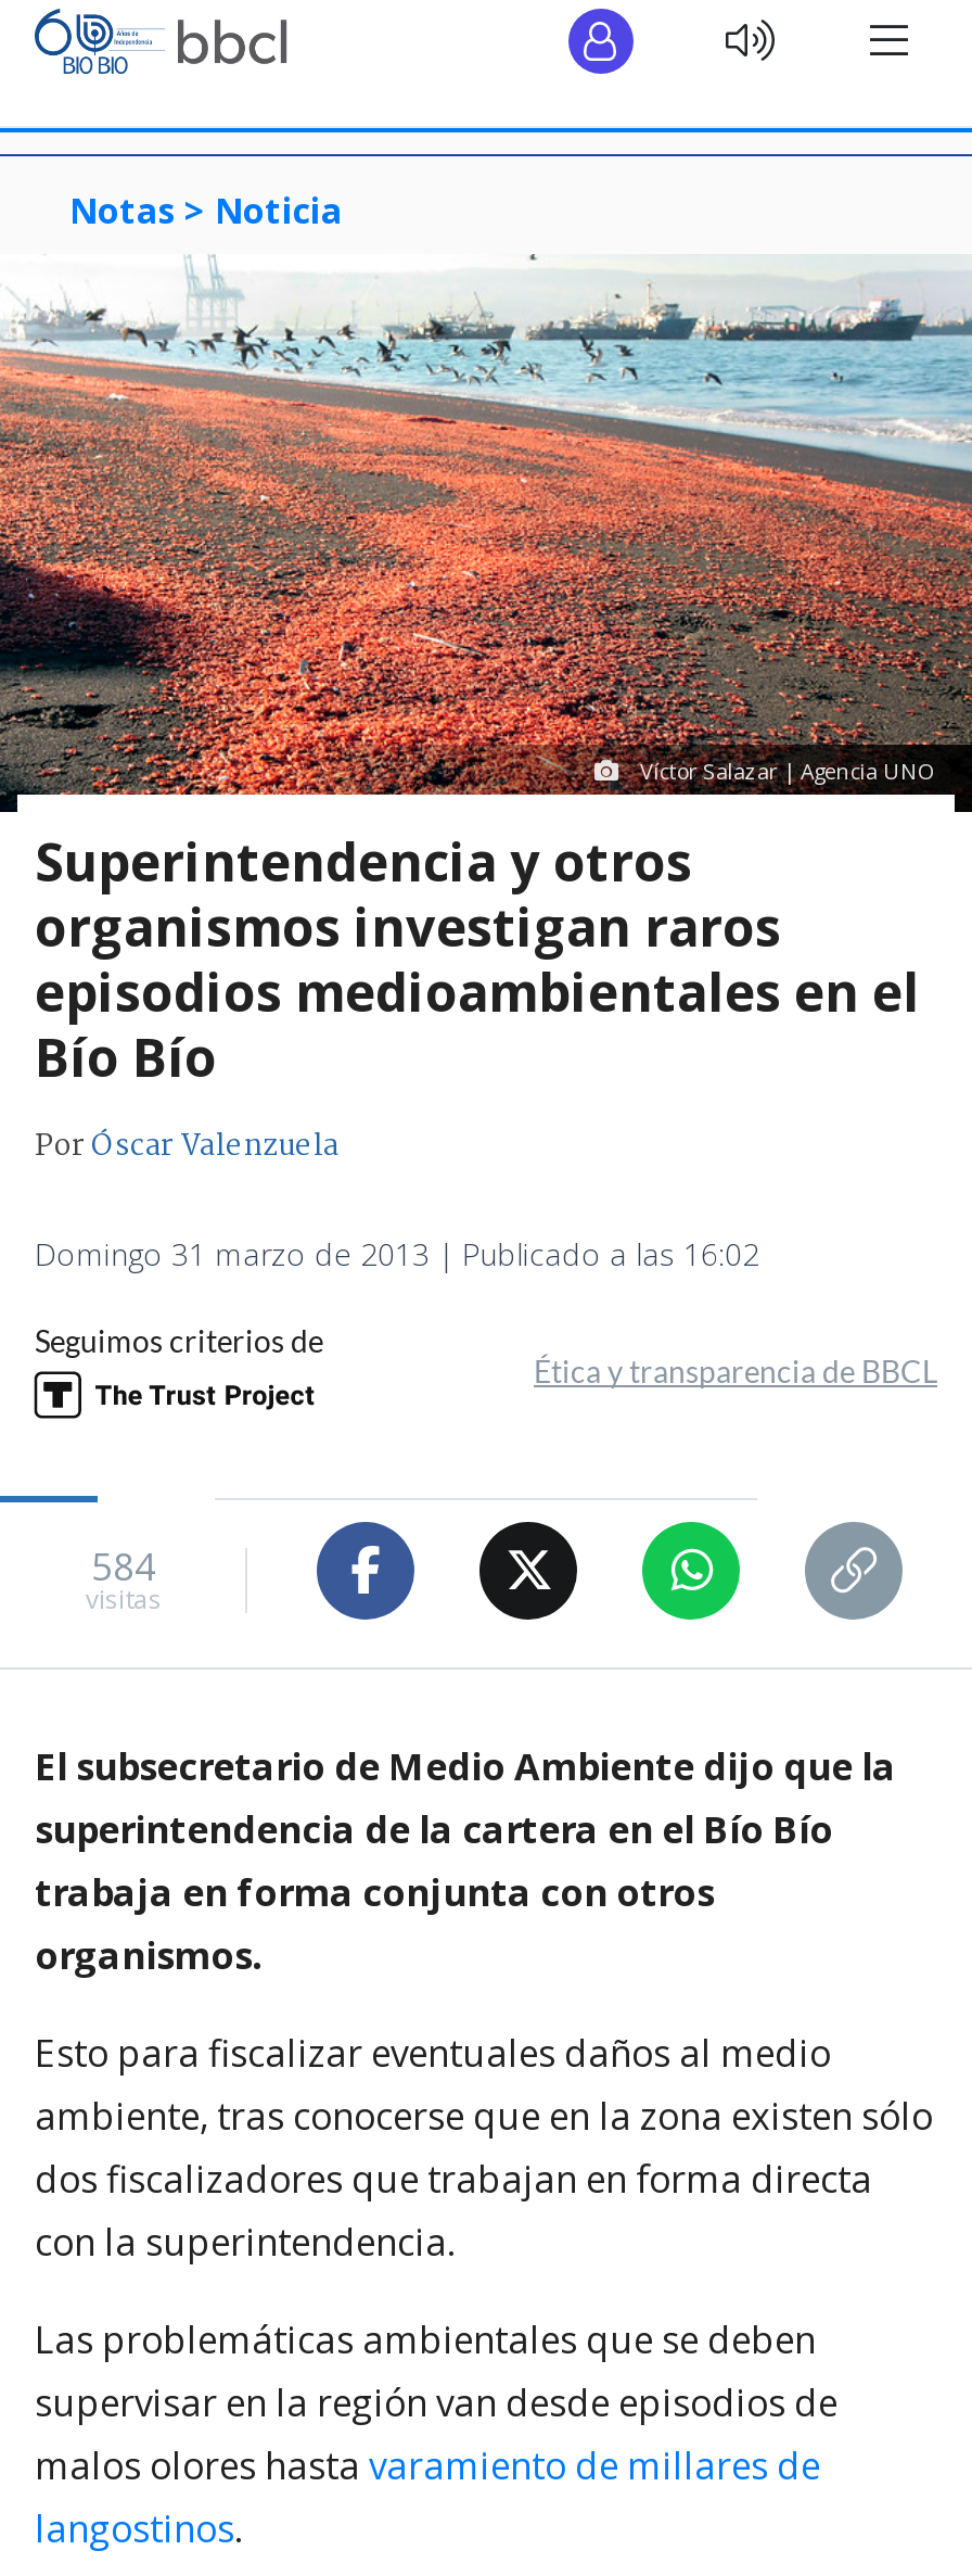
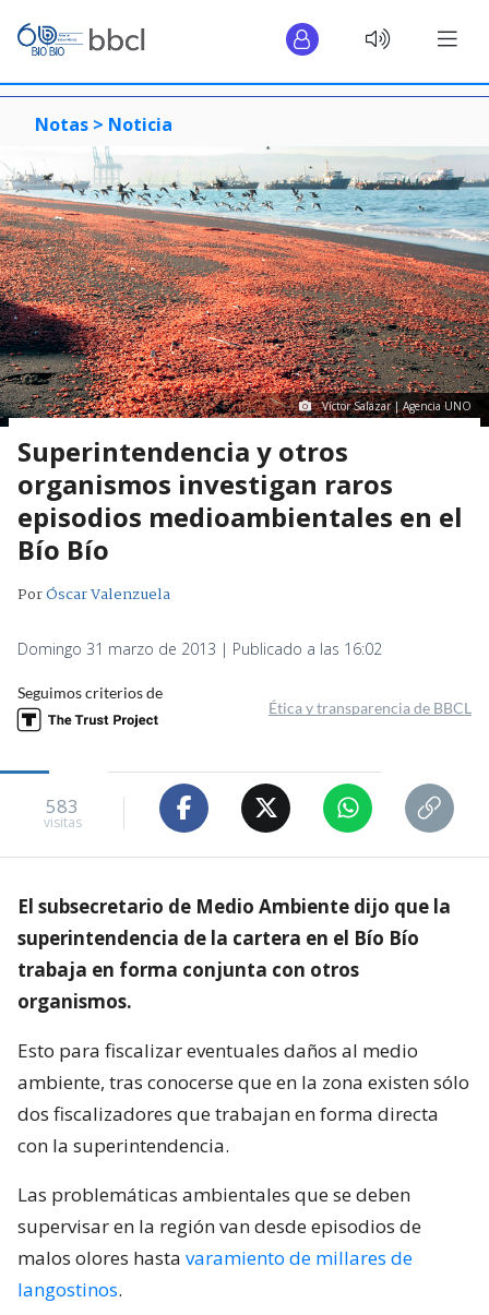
[91,1542,156,1592] 584 -> [46,794,79,819] 583

